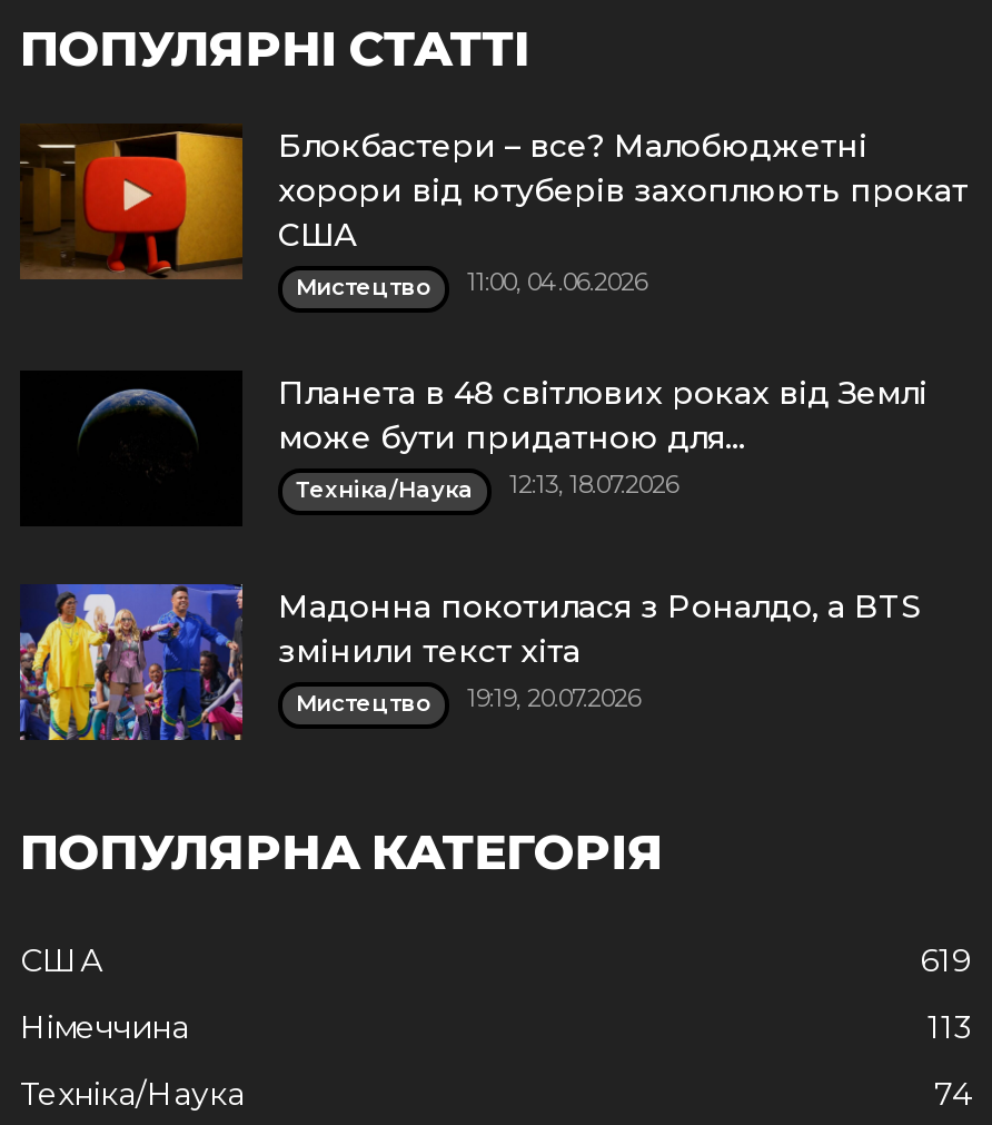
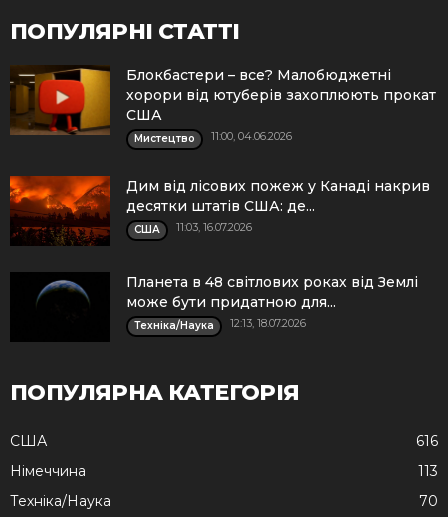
none -> [9,175,430,244] [image] | Дим від лісових пожеж у Канаді накрив | десятки штатів США: де... | США | 11:03, 16.07.2026
moved [278,373,927,504] -> [126,273,418,332]: Планета в 48 світлових роках від Землі | може бути придатною для... | Техніка/Наука | 12:13, 18.07.2026
[18,582,921,742] [image] | Мадонна покотилася з Роналдо, а BTS | змінили текст хіта | Мистецтво | 19:19, 20.07.2026 -> none
[921,940,972,980] 619 -> [416,432,438,450] 616
[934,1074,972,1114] 74 -> [419,492,438,510] 70

